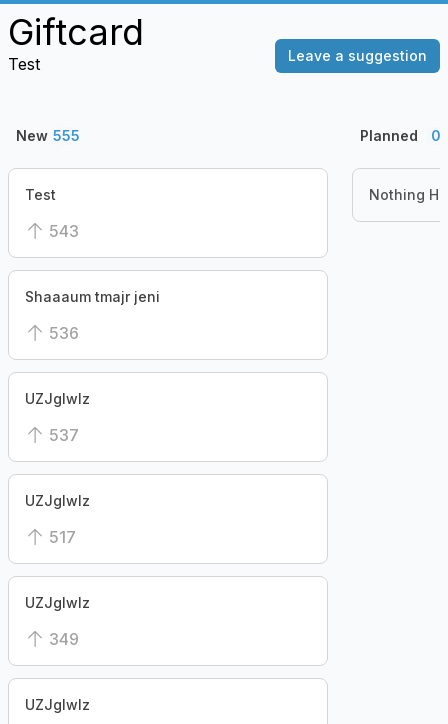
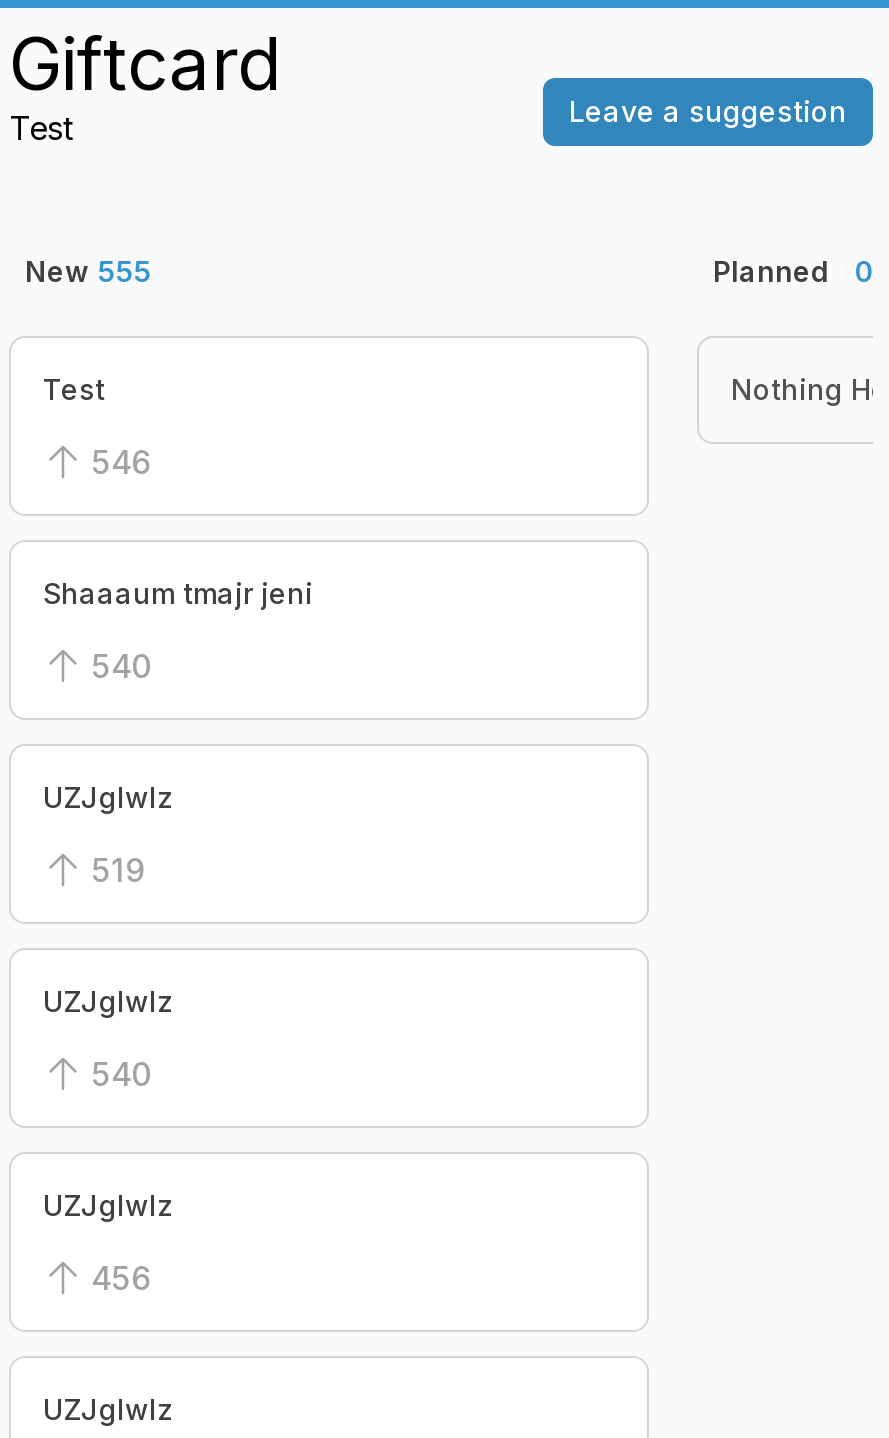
[49,221,79,241] 543 -> [91,442,151,482] 546
[49,323,79,343] 536 -> [91,646,153,686] 540
[49,425,79,445] 537 -> [91,850,145,890] 519
[49,527,76,547] 517 -> [91,1054,153,1094] 540
[49,629,79,649] 349 -> [91,1258,151,1298] 456

